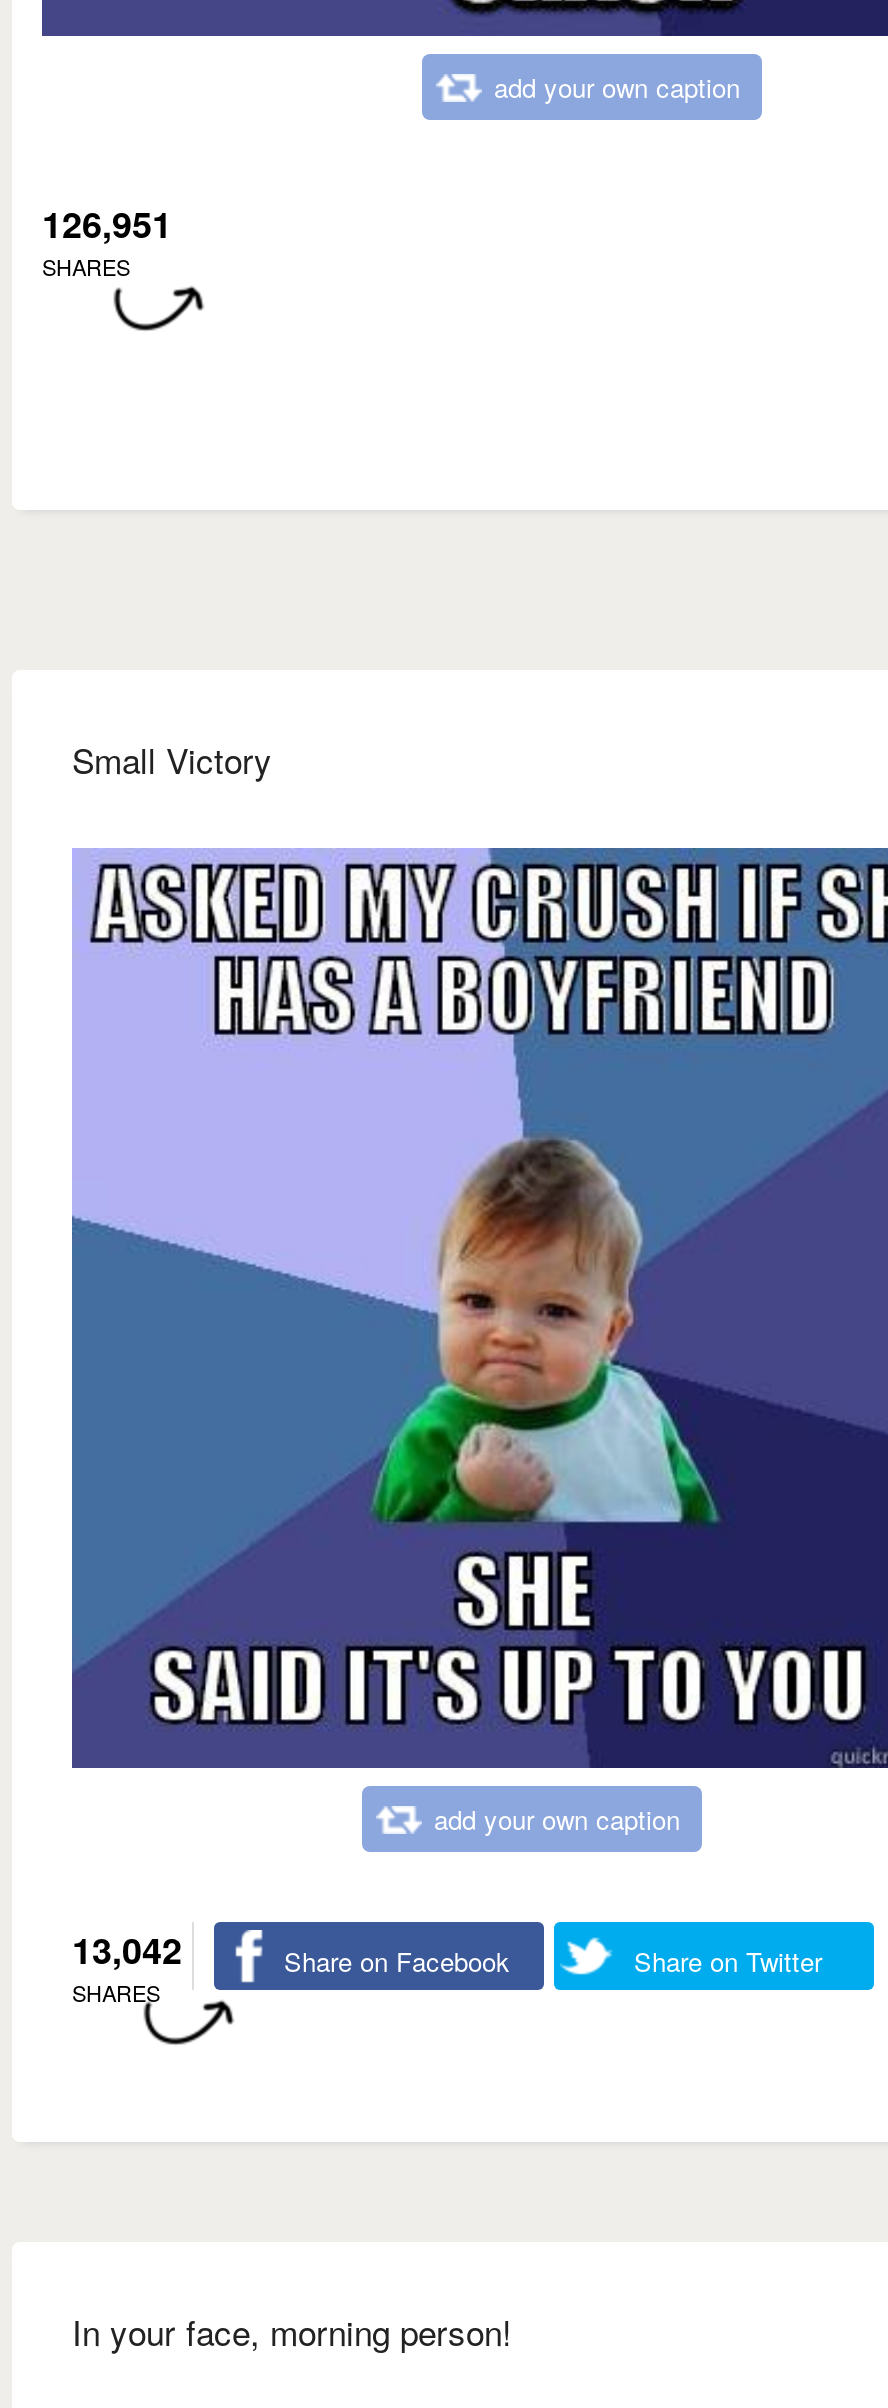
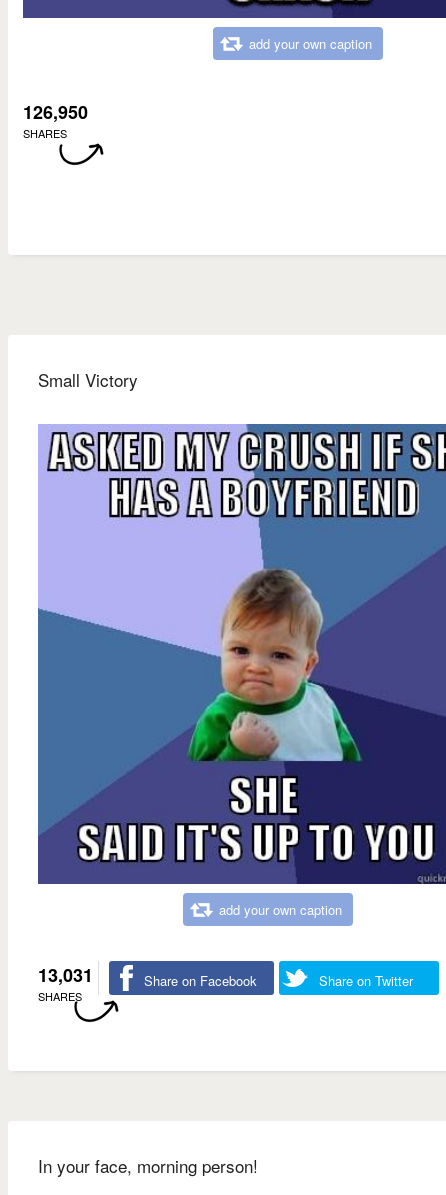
[42,198,172,250] 126,951 -> [23,99,88,125] 126,950
[72,1924,182,1976] 13,042 -> [38,962,93,988] 13,031

